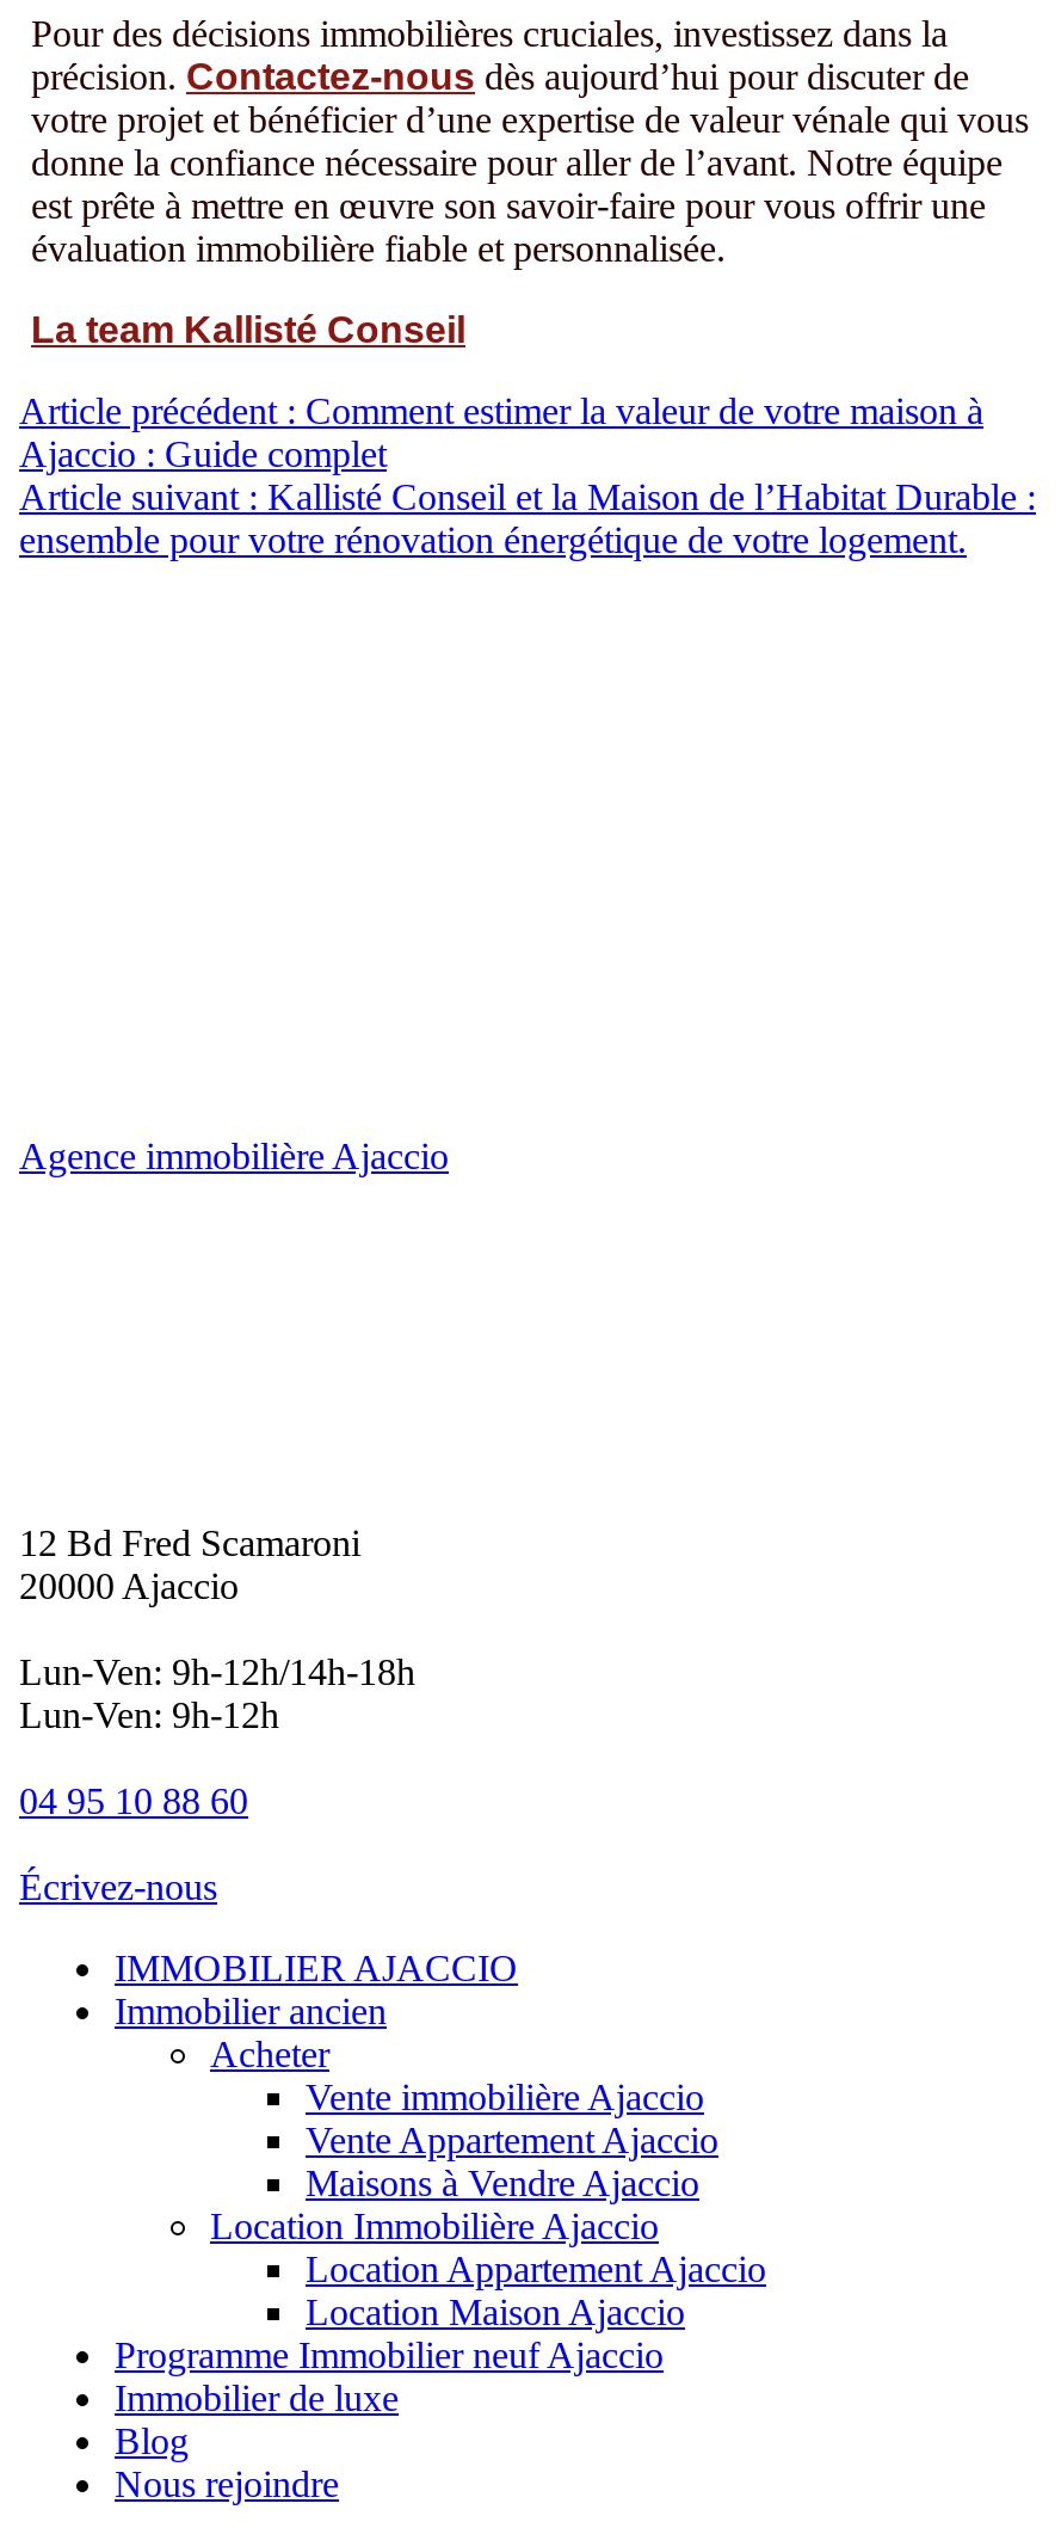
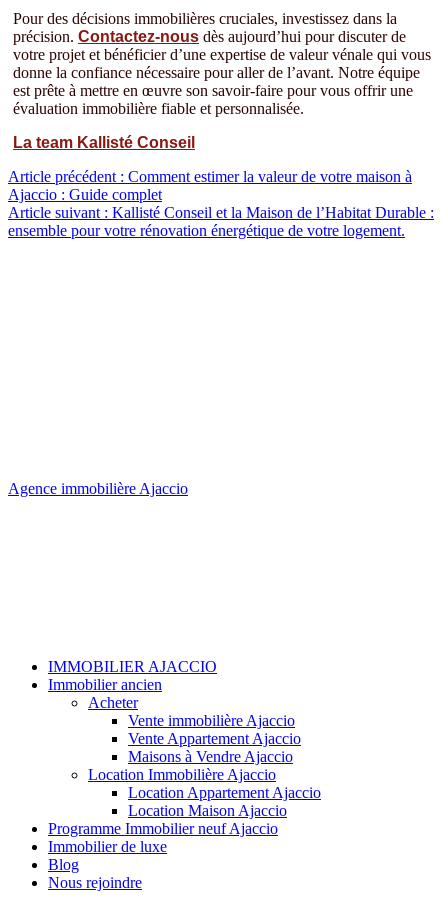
[19,1522,415,1907] 12 Bd Fred Scamaroni | 20000 Ajaccio | Lun-Ven: 9h-12h/14h-18h | Lun-Ven: 9h-12h | 04 95 10 88 60 | Écrivez-nous -> none

